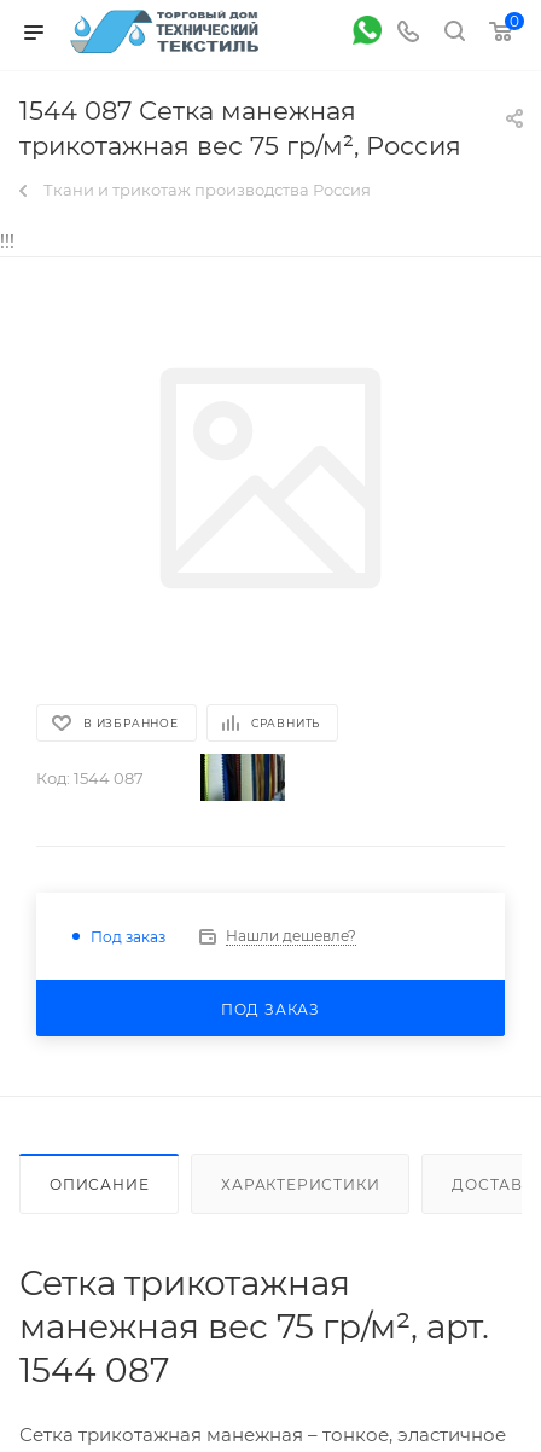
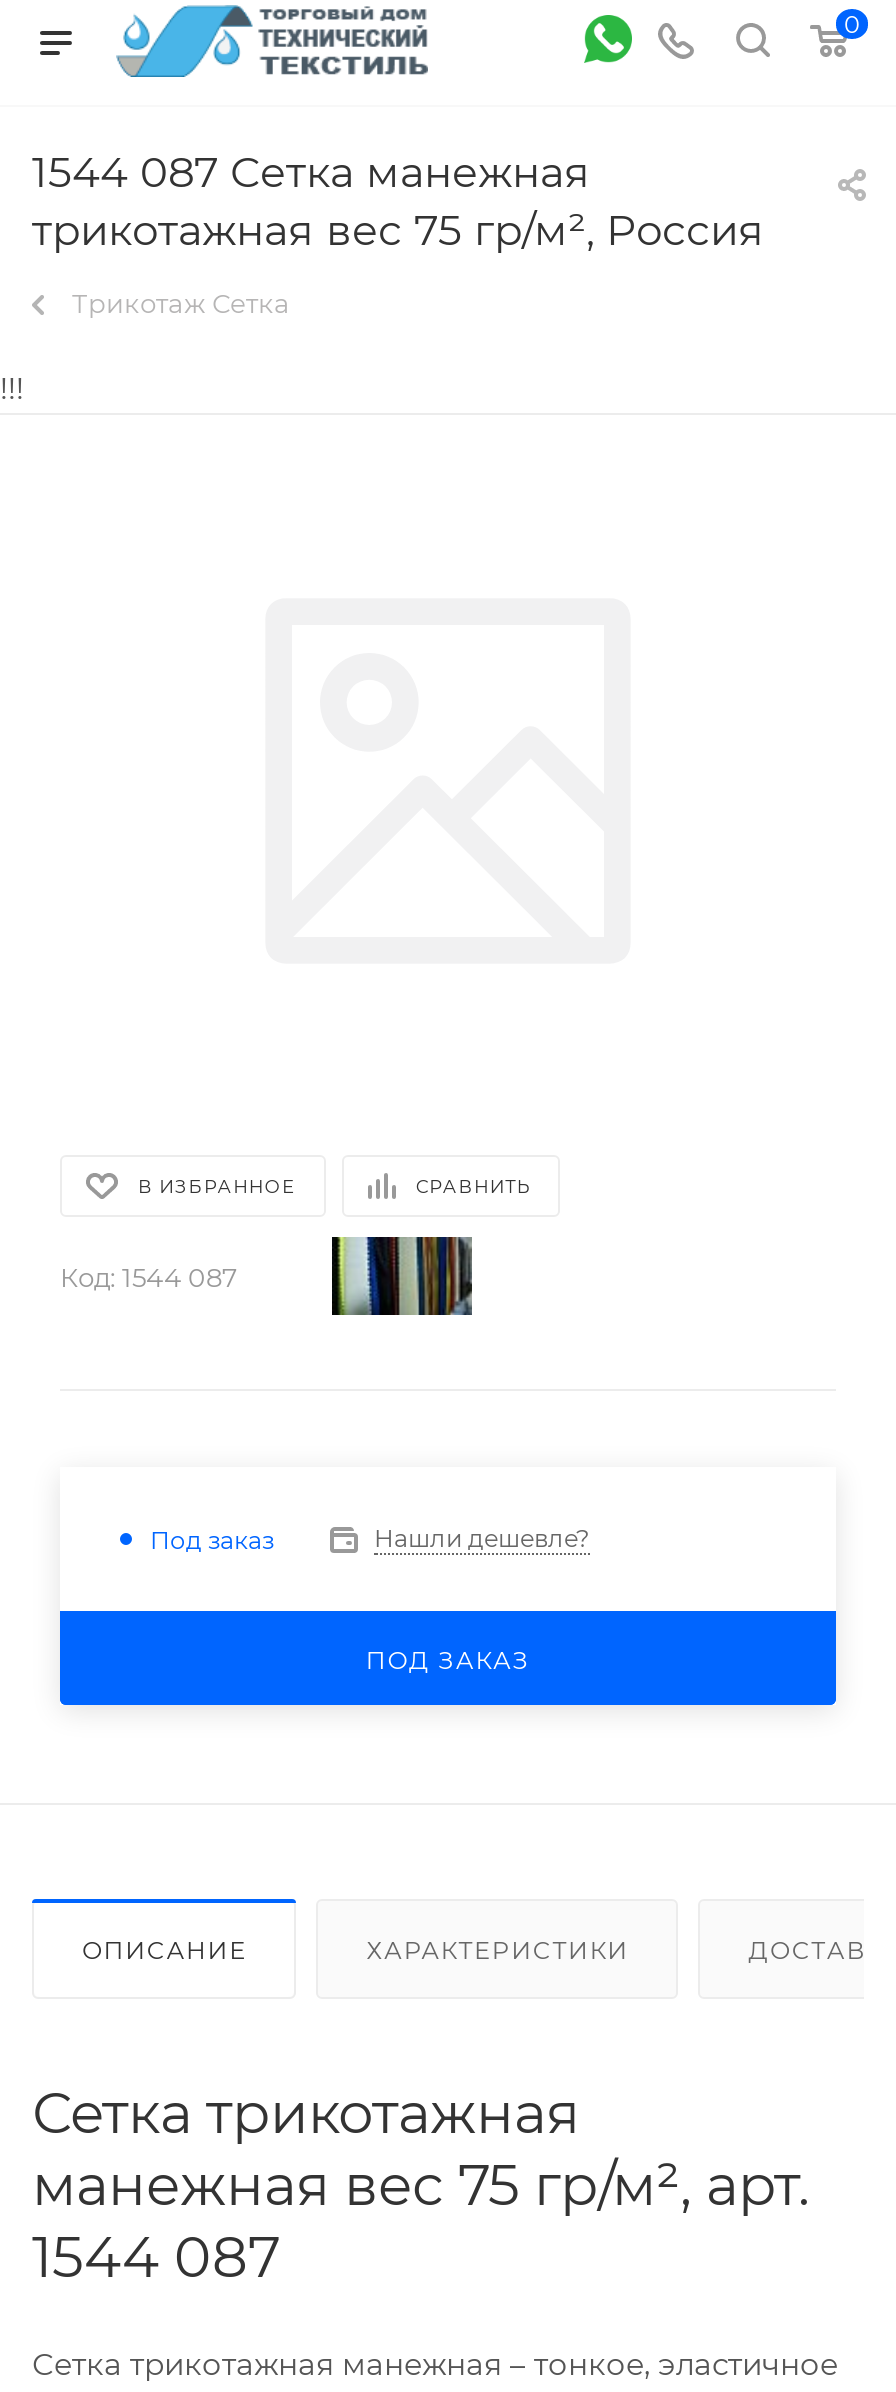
[43,180,371,199] Ткани и трикотаж производства Россия -> [72,287,290,319] Трикотаж Сетка

